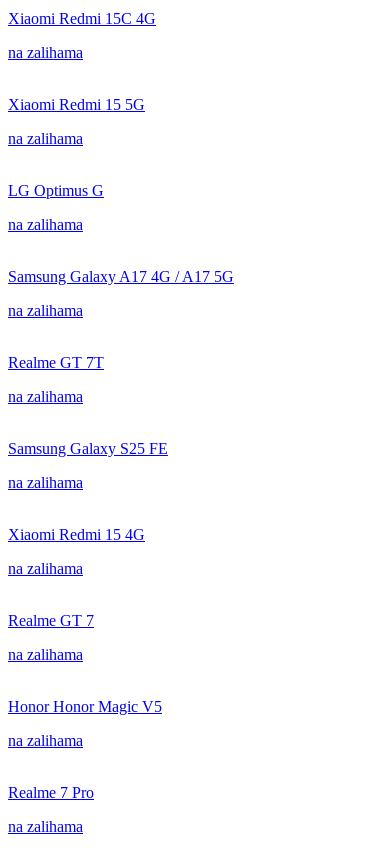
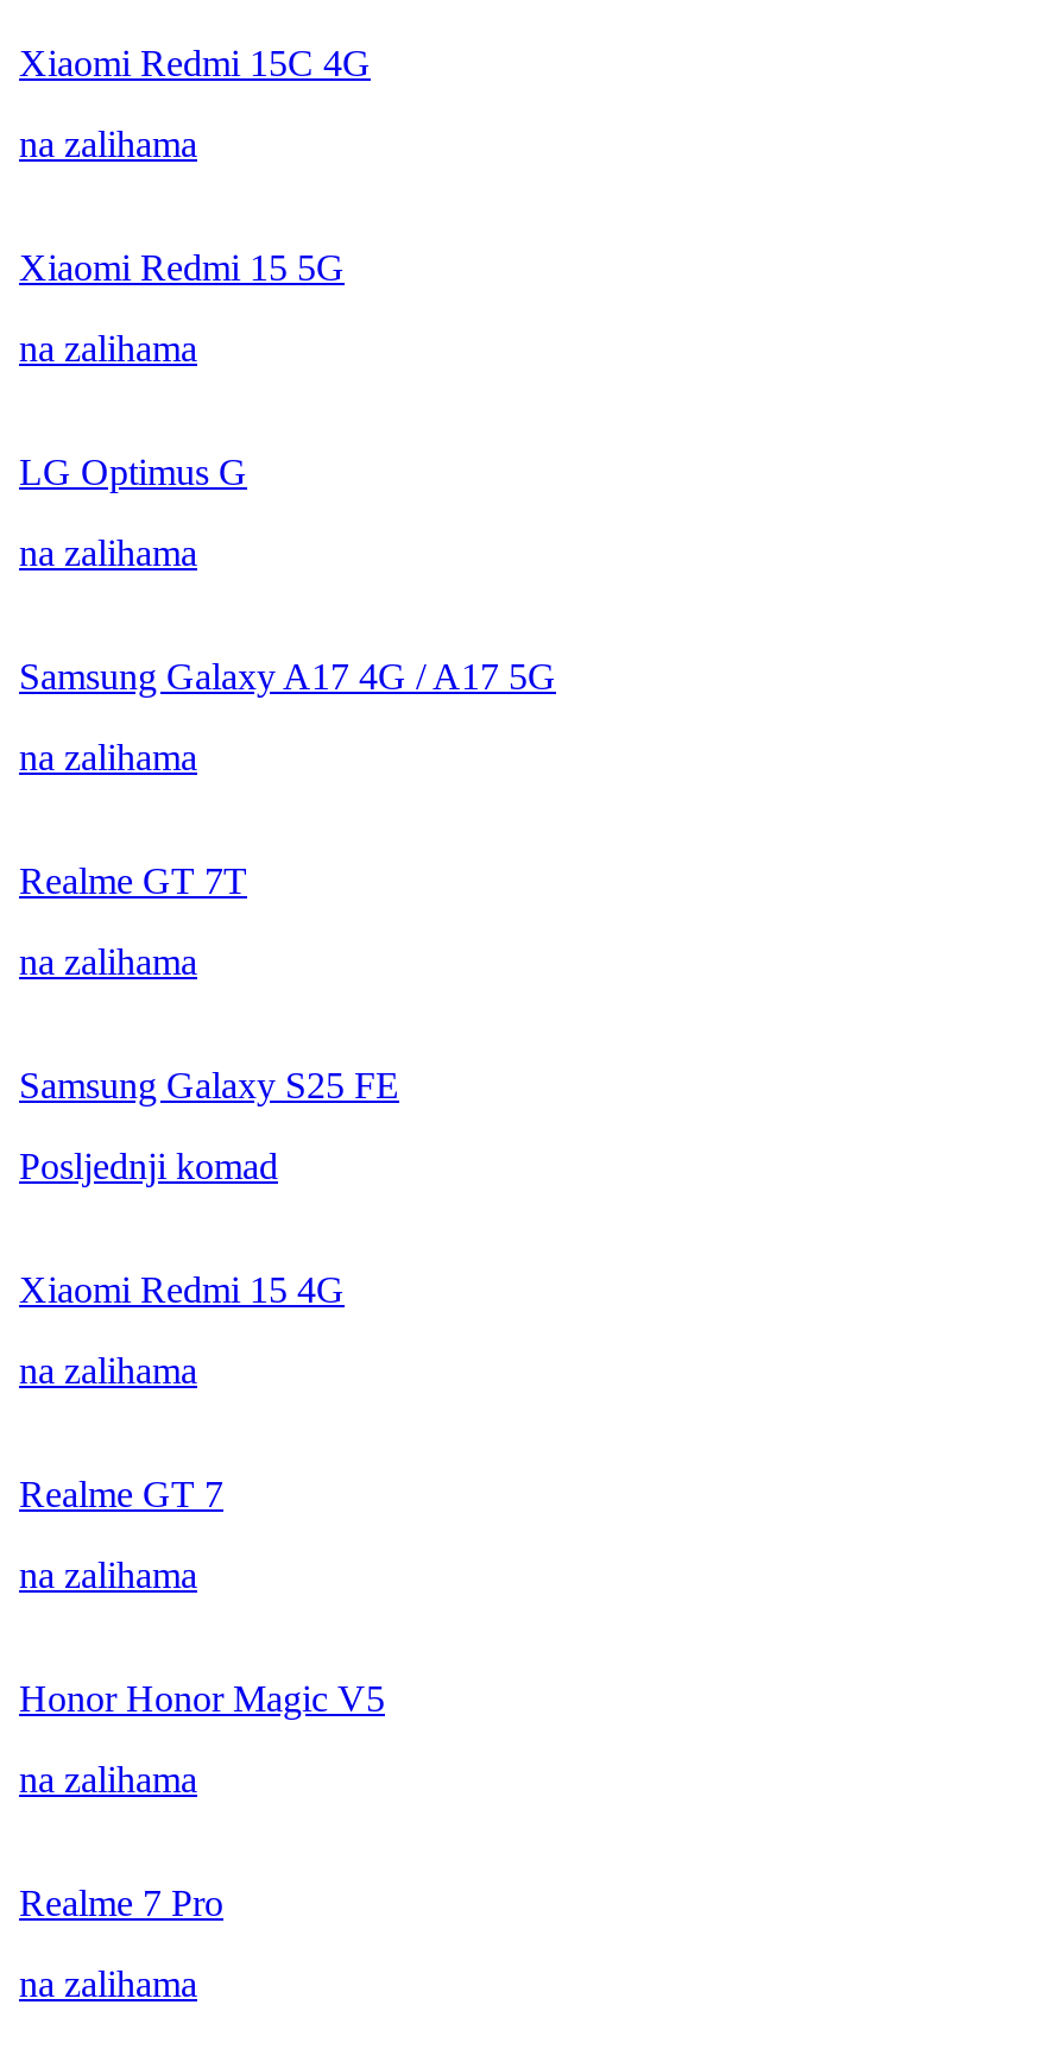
[8,474,83,491] na zalihama -> [19,1146,278,1186] Posljednji komad

